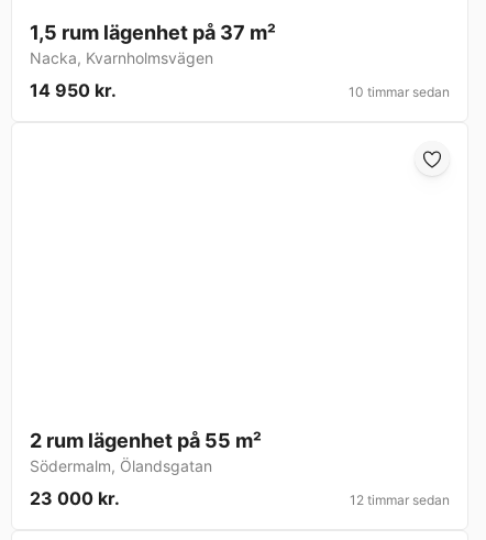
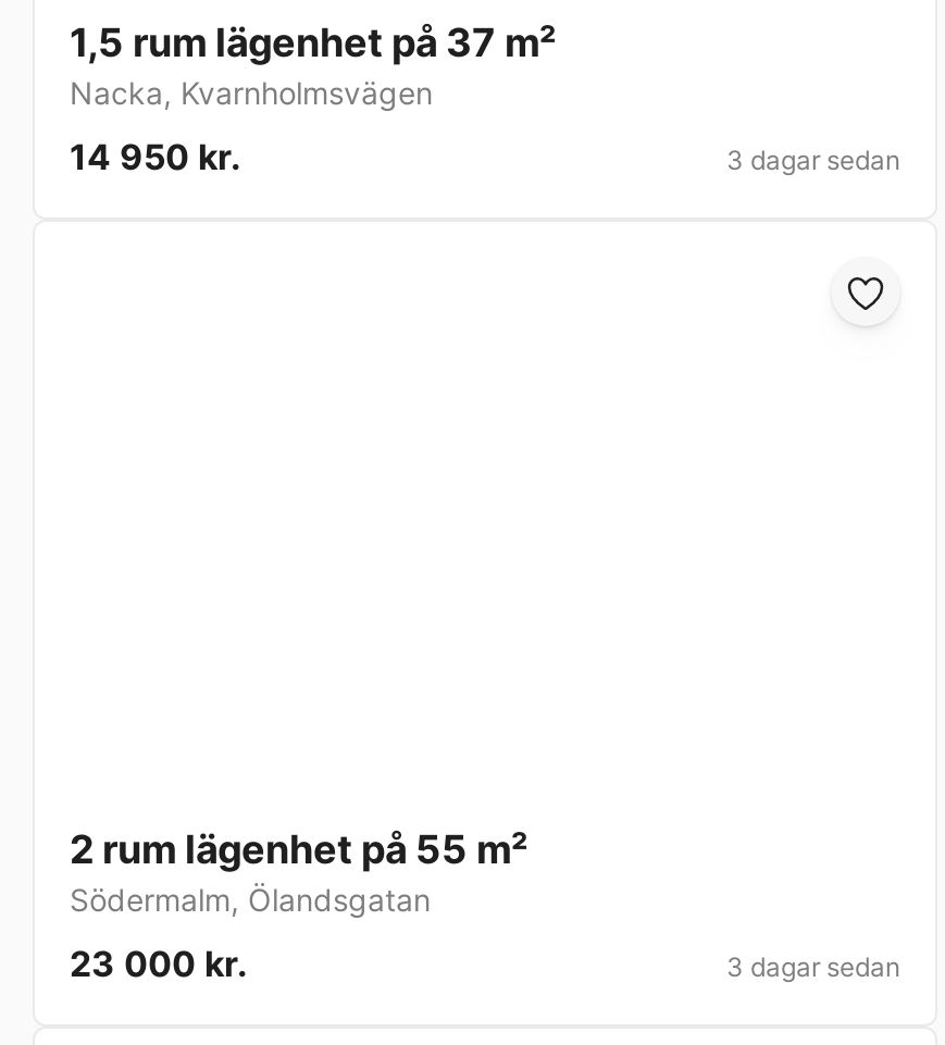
[349,84,450,100] 10 timmar sedan -> [726,144,900,177] 3 dagar sedan
[350,492,450,508] 12 timmar sedan -> [726,951,900,984] 3 dagar sedan

